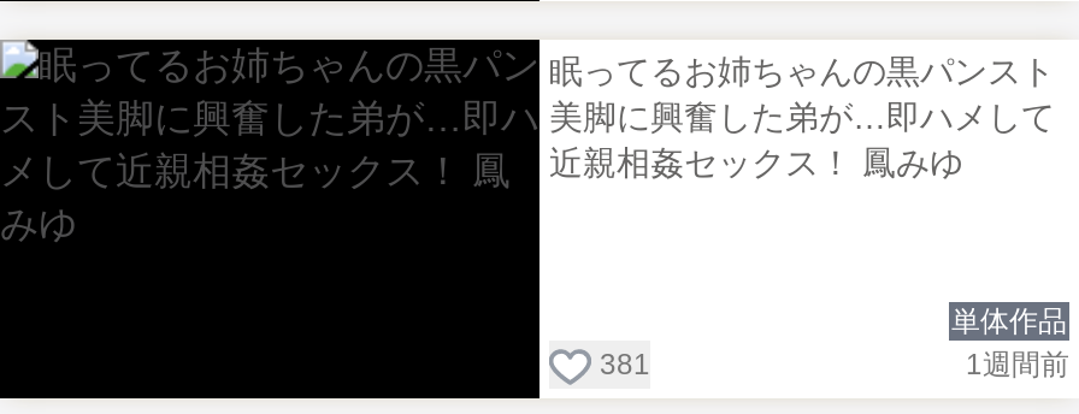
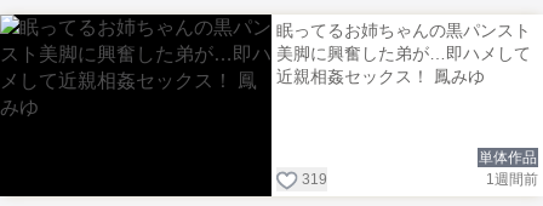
[600,348,650,382] 381 -> [302,170,327,187] 319

